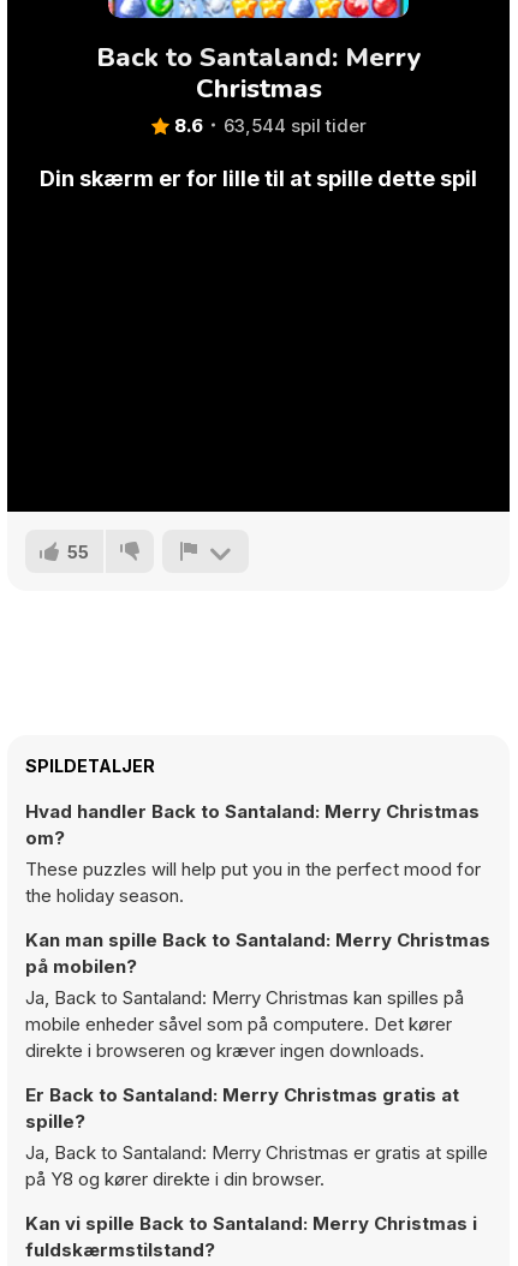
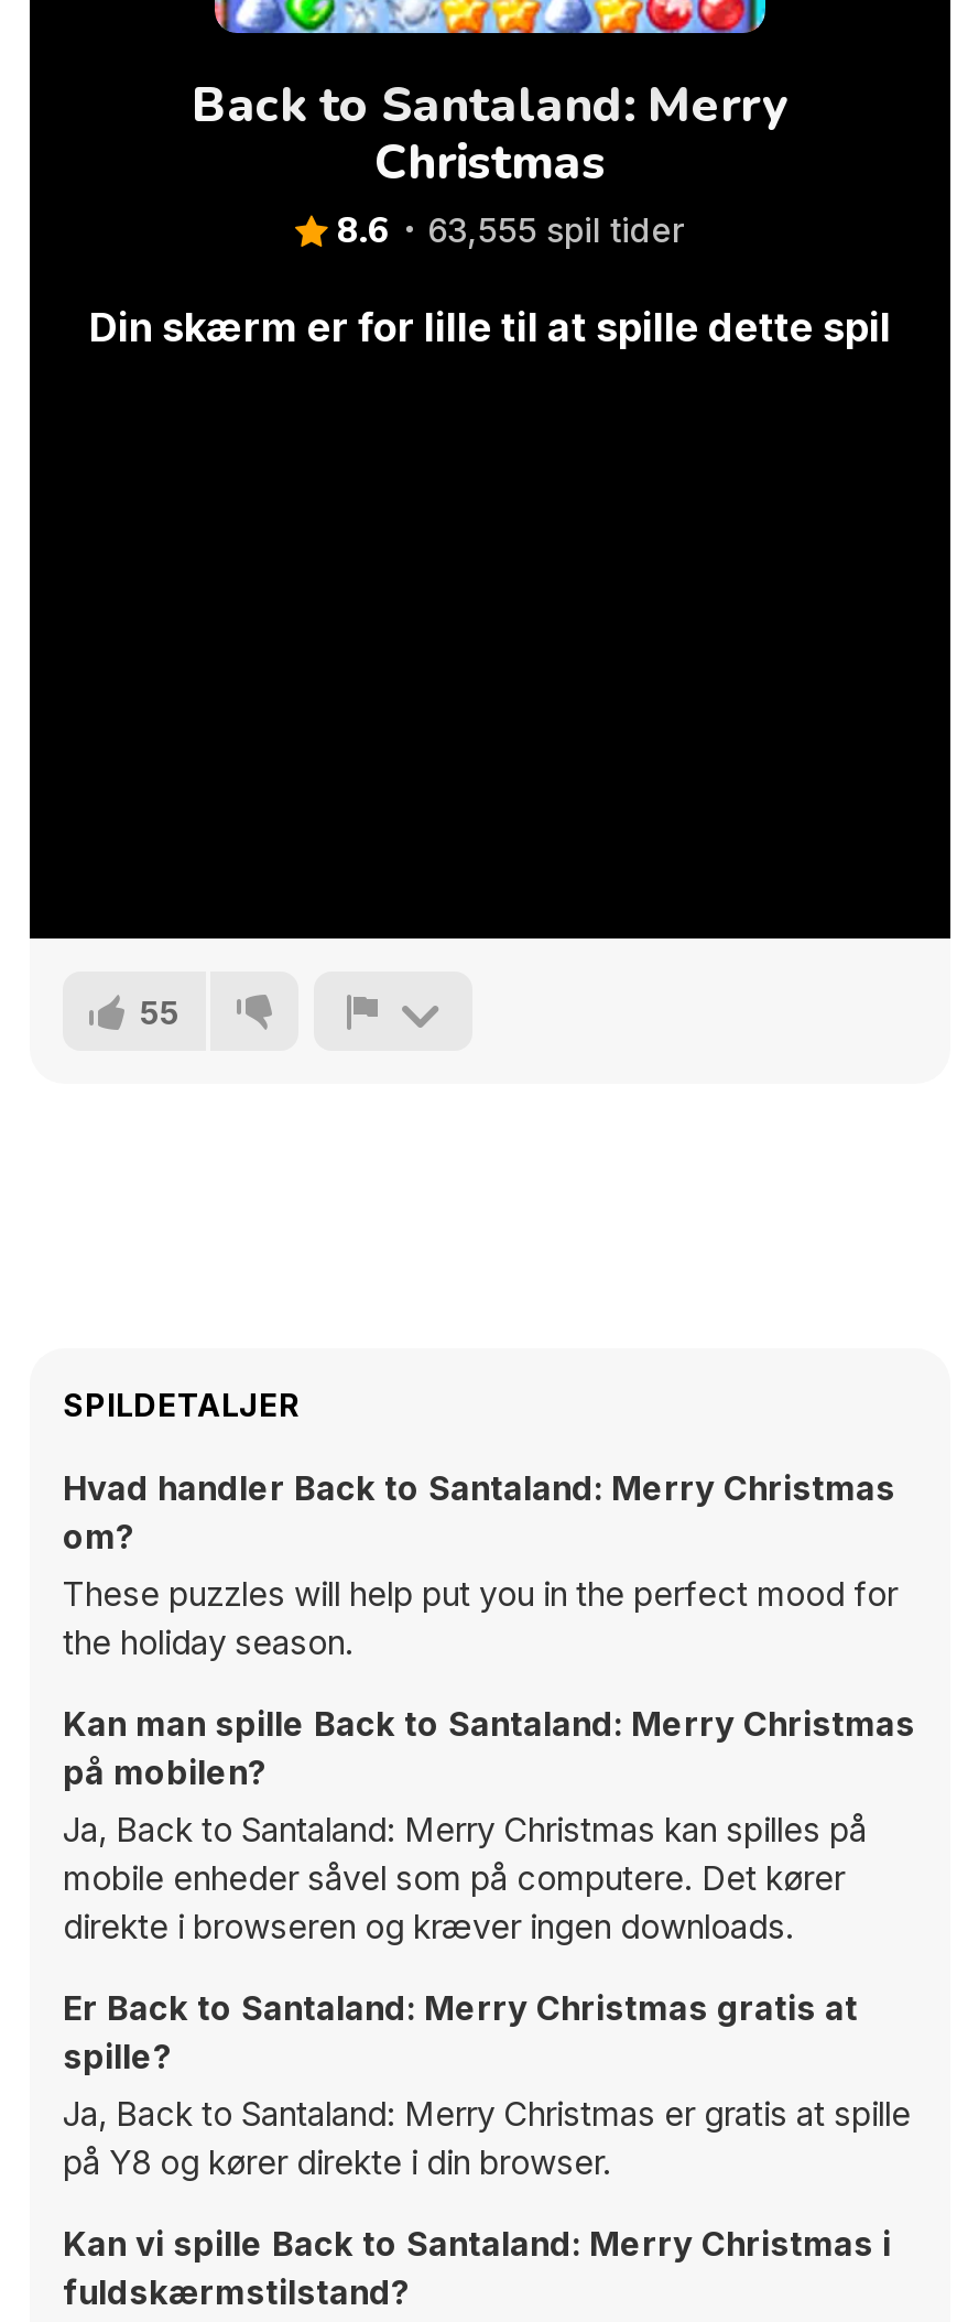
[174,113,366,139] 8.6 63,544 spil tider -> [337,207,685,256] 8.6 63,555 spil tider

